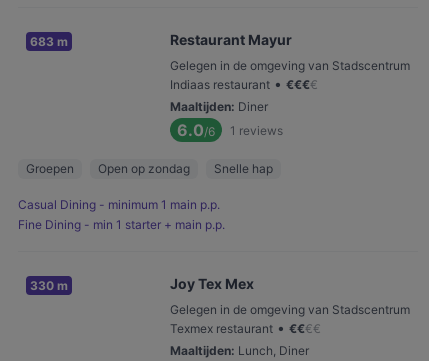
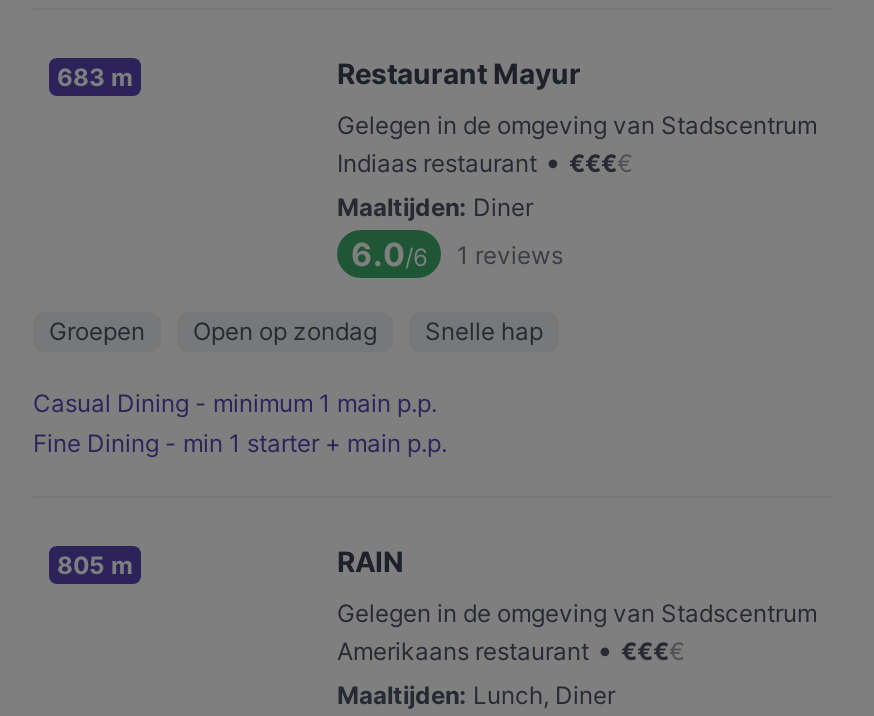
[30,275,254,293] 330 m | Joy Tex Mex -> [57,544,403,580] 805 m | RAIN
[170,319,321,336] Texmex restaurant • €€€€ -> [337,632,685,666] Amerikaans restaurant • €€€€

